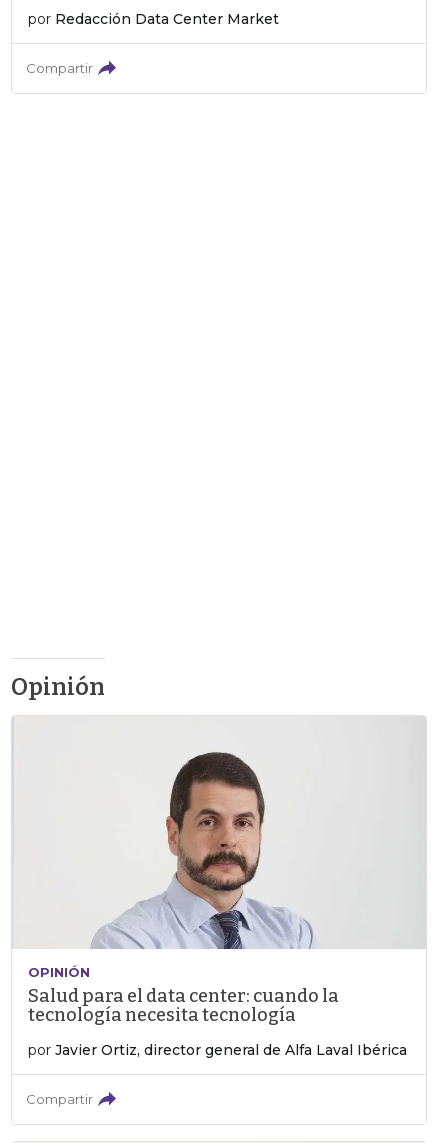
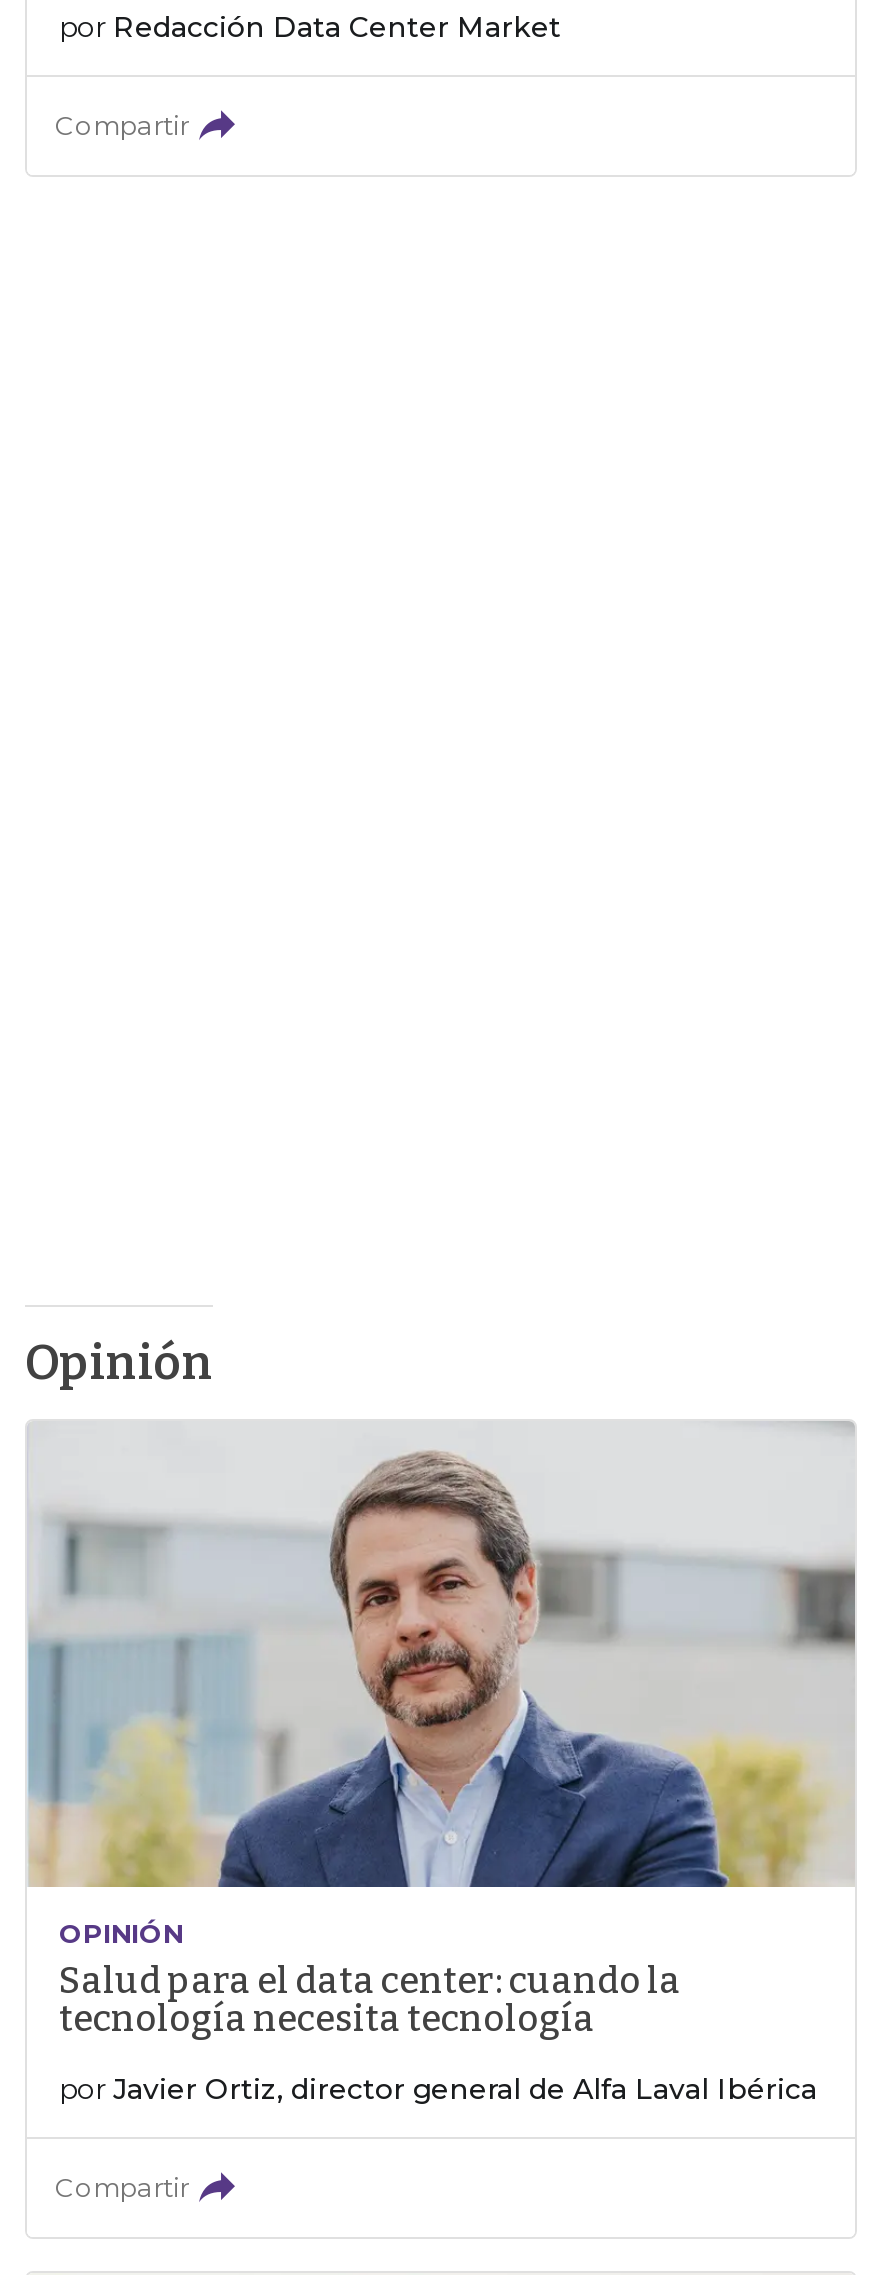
[13,731,425,949] [image] -> [27,1449,855,1889] [image]

